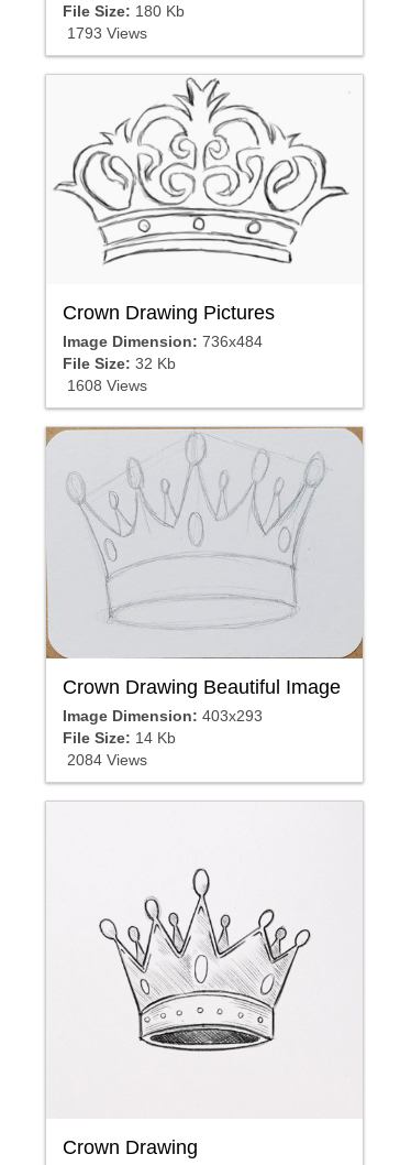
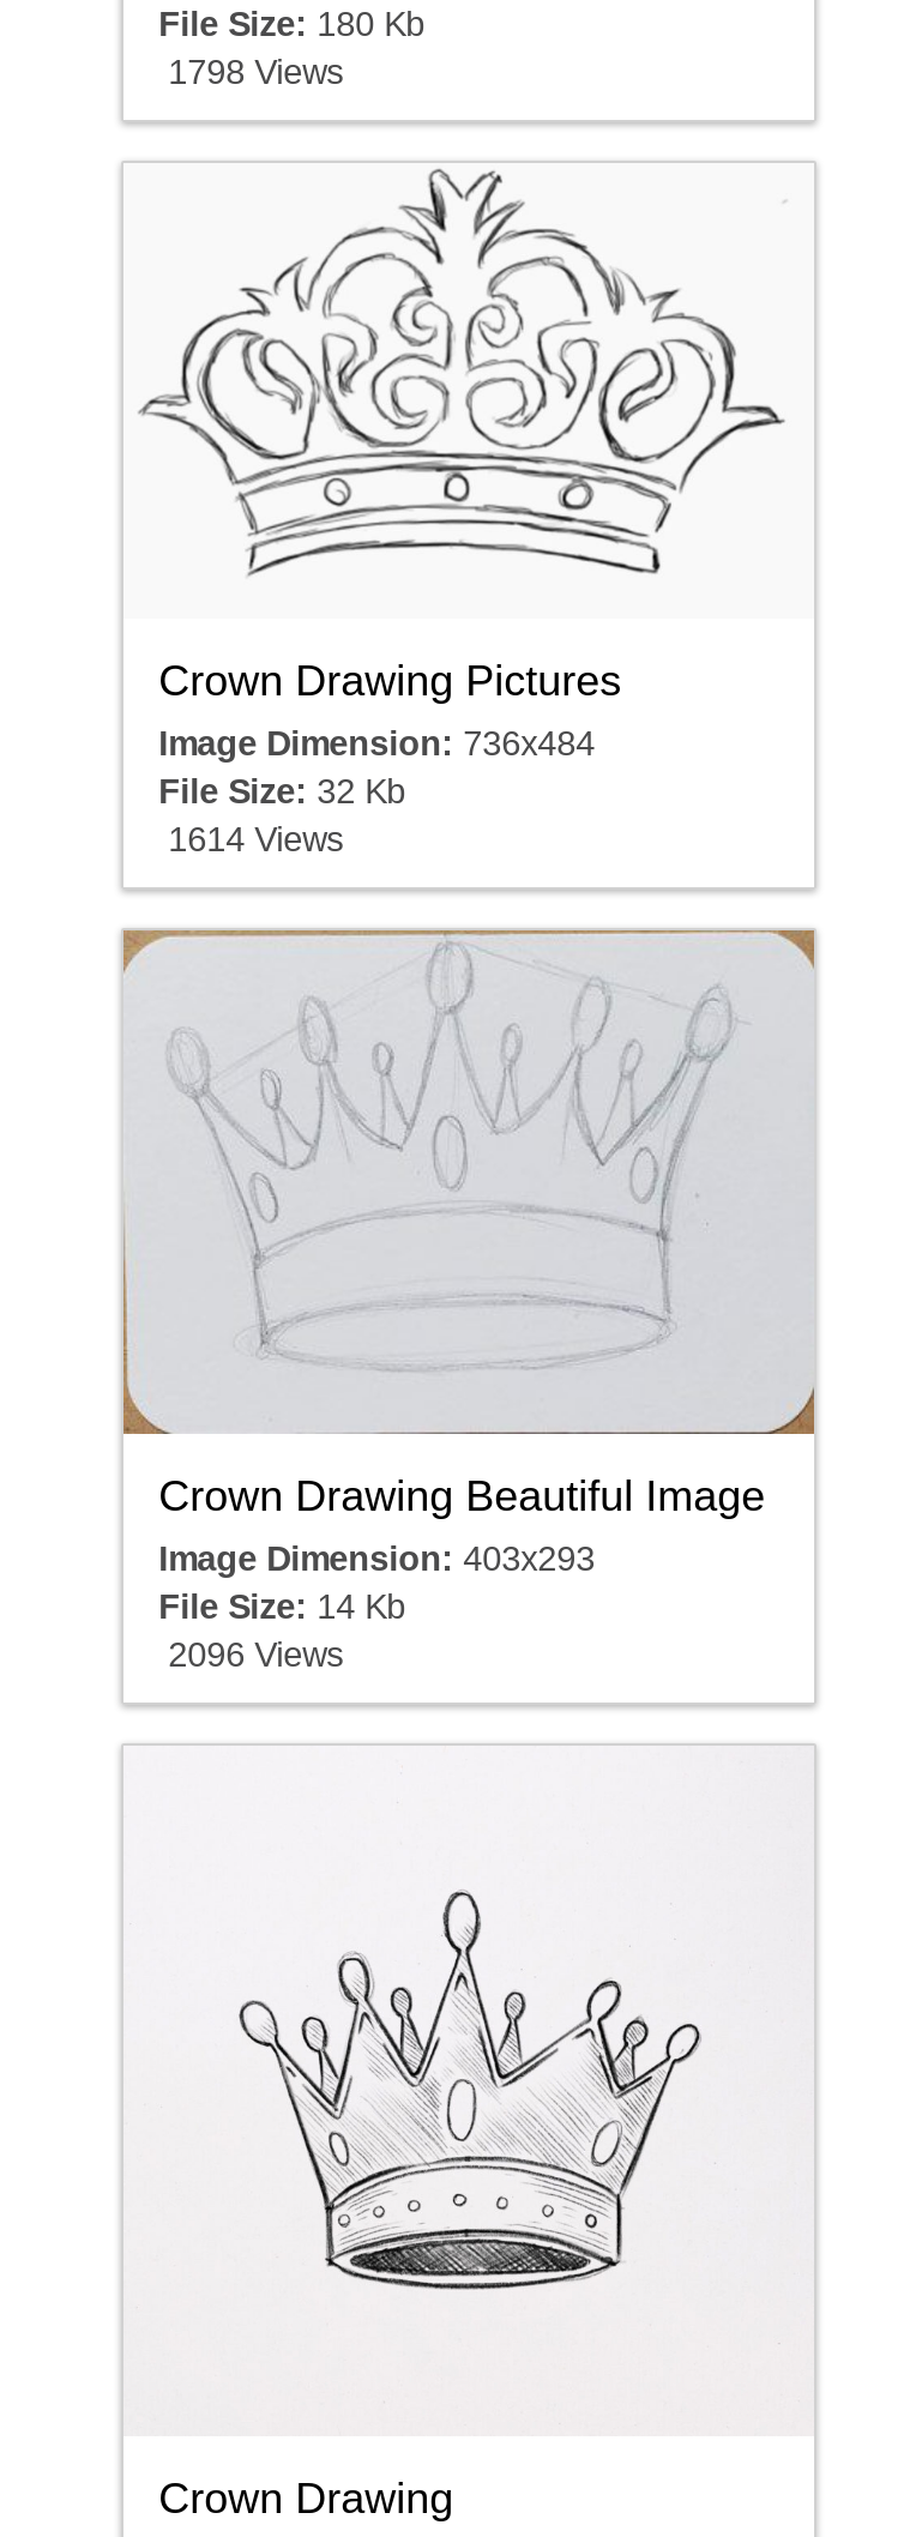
[62,25,147,42] 1793 Views -> [158,54,343,92] 1798 Views
[62,377,147,394] 1608 Views -> [158,820,343,859] 1614 Views
[62,751,147,768] 2084 Views -> [158,1635,343,1673] 2096 Views

